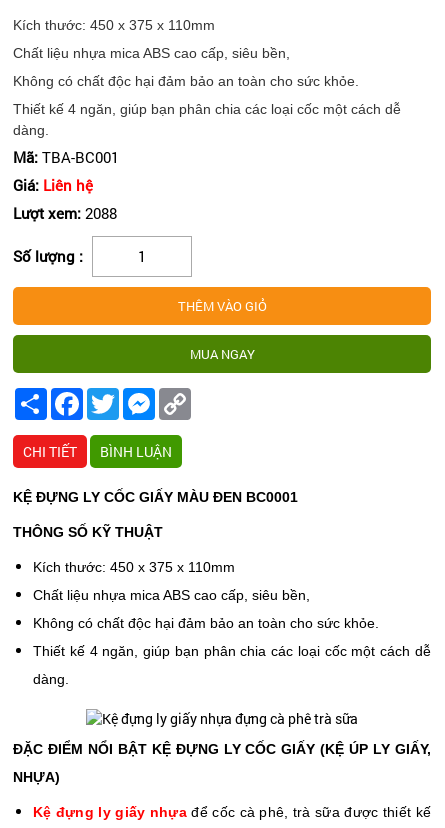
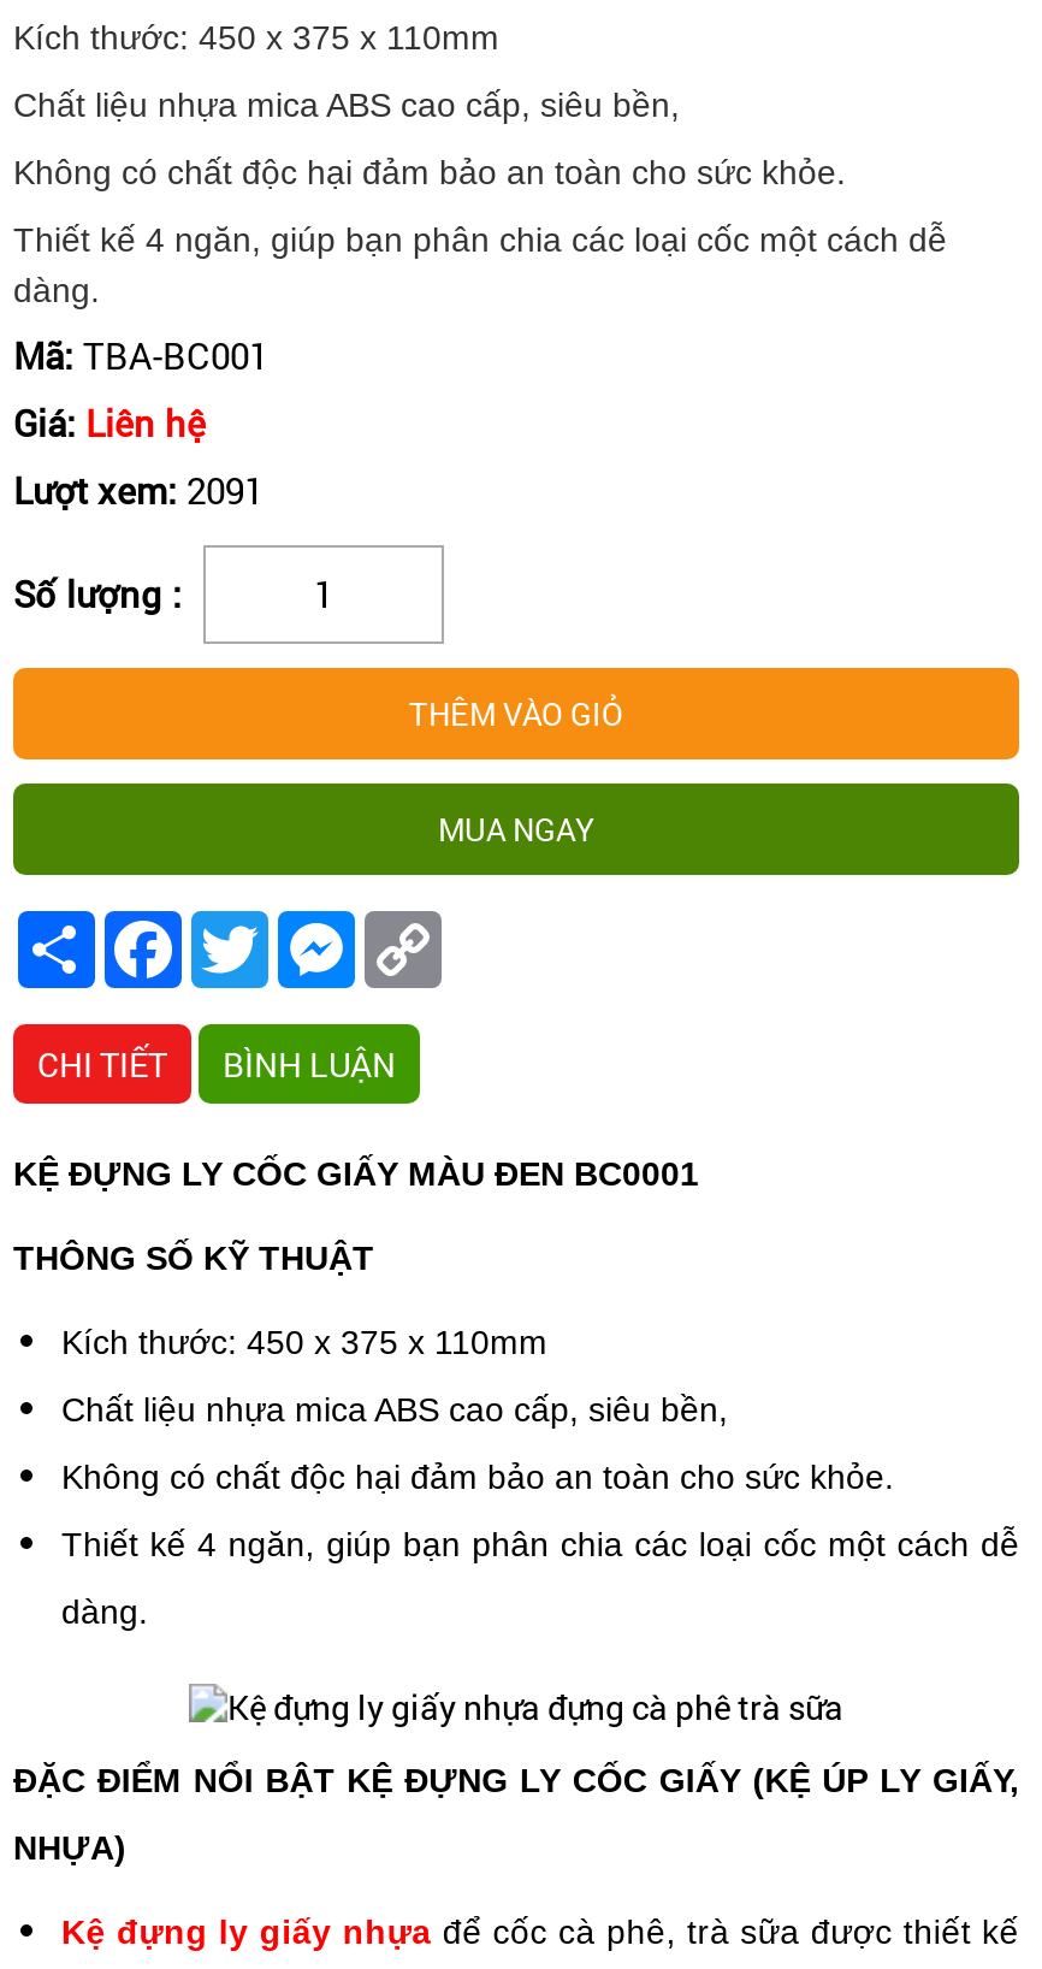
[13,203,117,223] Lượt xem: 2088 -> [13,466,264,514] Lượt xem: 2091

